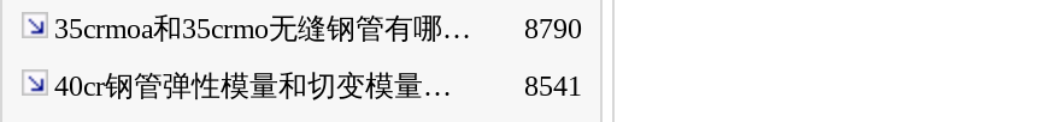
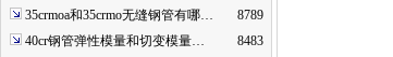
[54,12,582,45] 35crmoa和35crmo无缝钢管有哪… 8790 -> [24,8,263,23] 35crmoa和35crmo无缝钢管有哪… 8789
[524,69,582,103] 8541 -> [237,33,263,48] 8483

